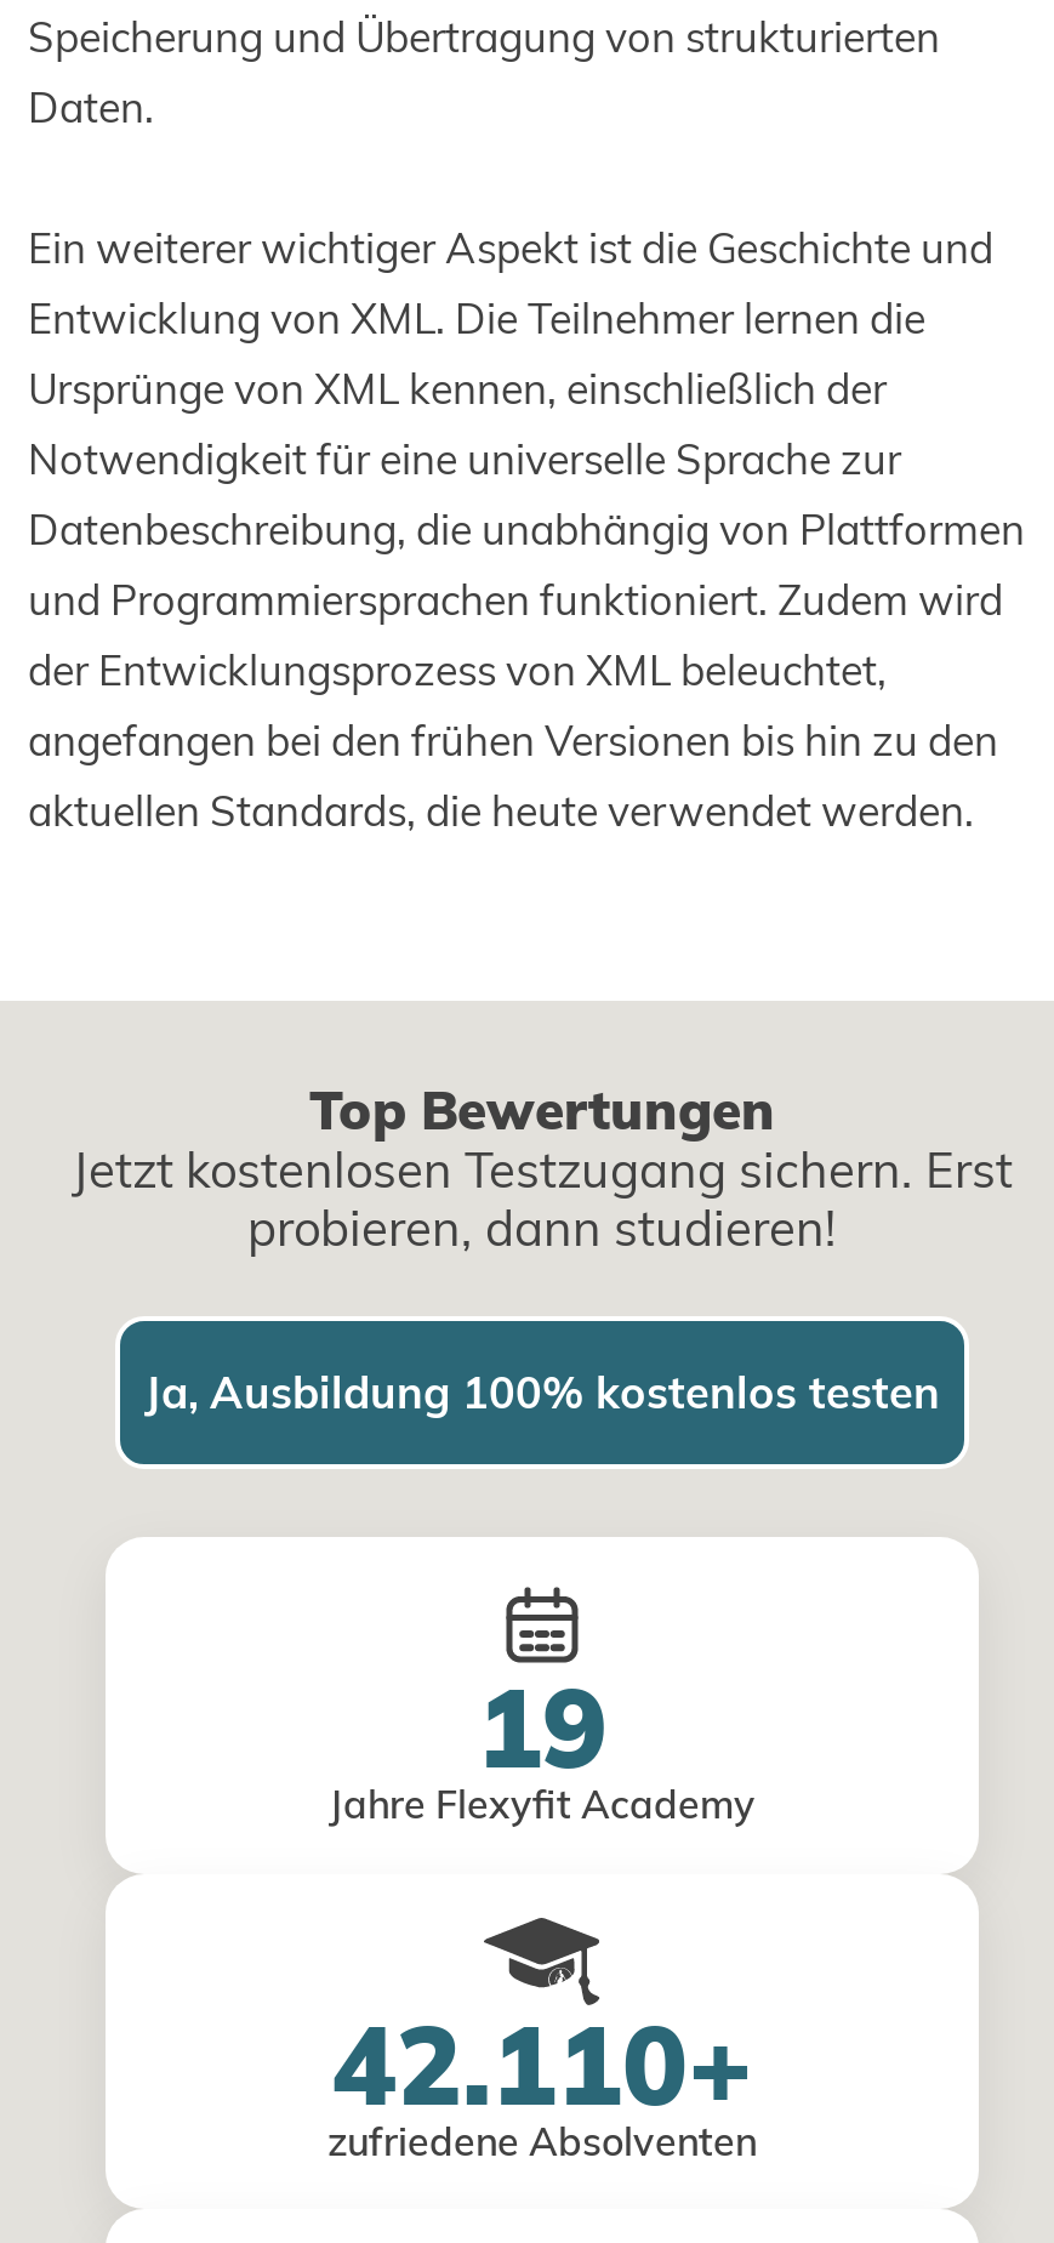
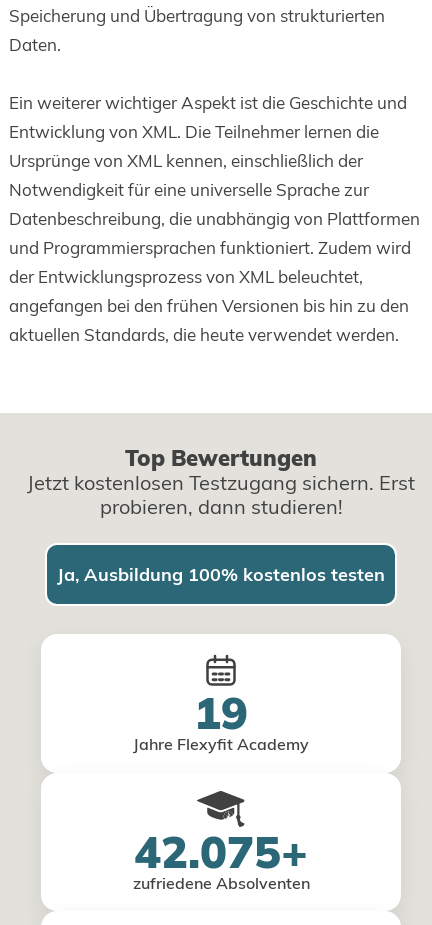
[331,1994,753,2130] 42.110+ -> [134,822,308,878] 42.075+

